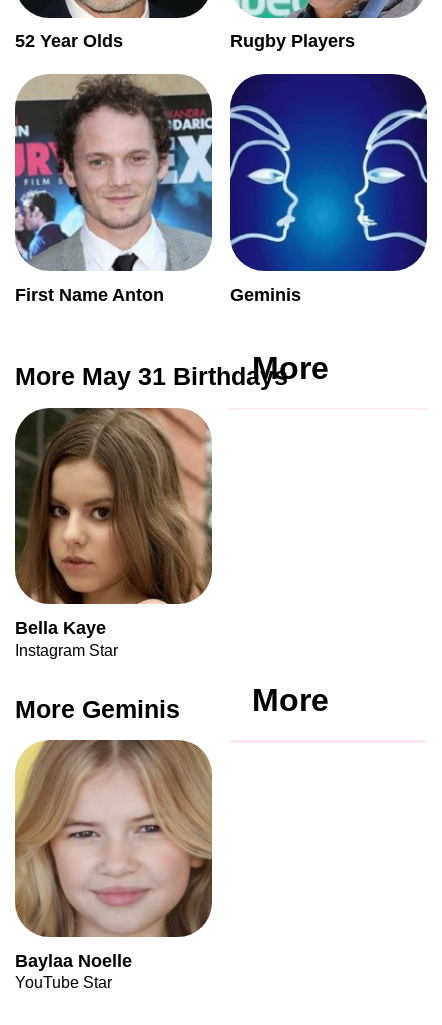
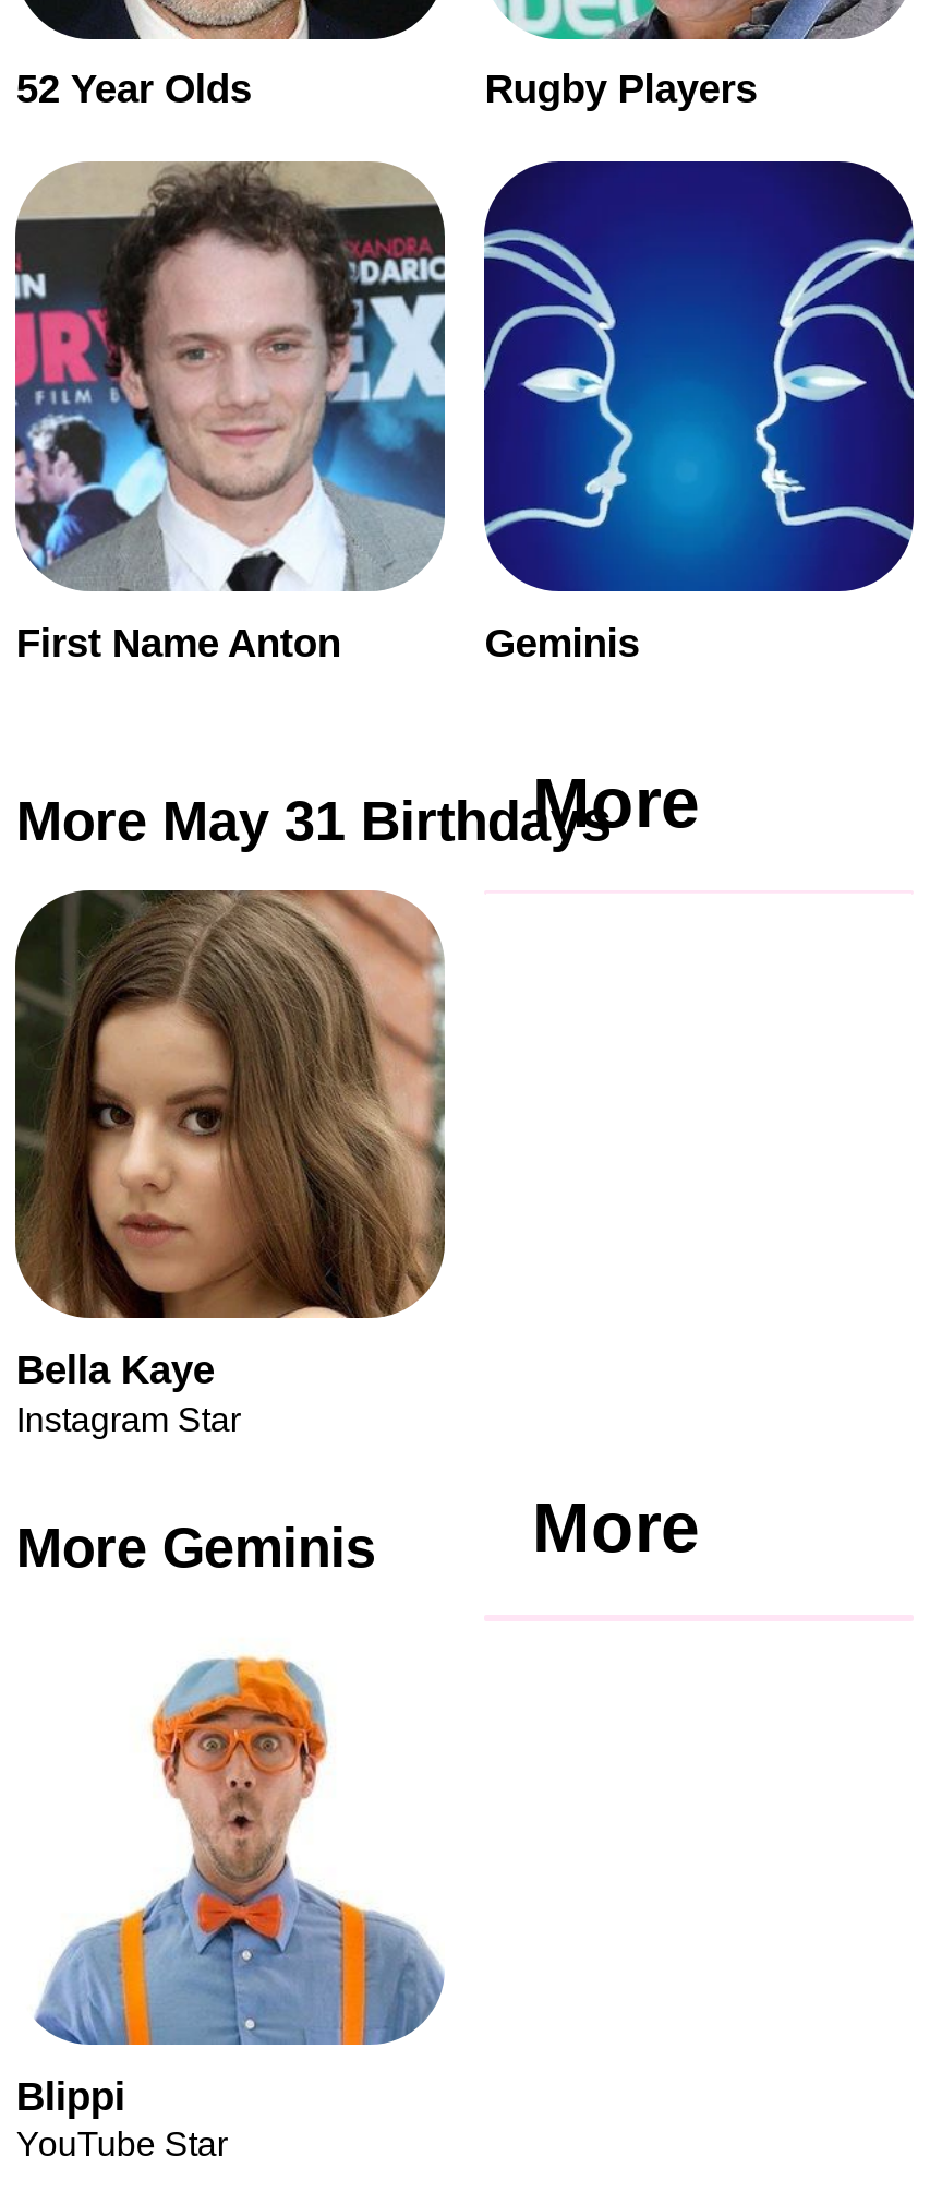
[14,739,213,970] [image] | Baylaa Noelle -> [15,1615,445,2118] [image] | Blippi

